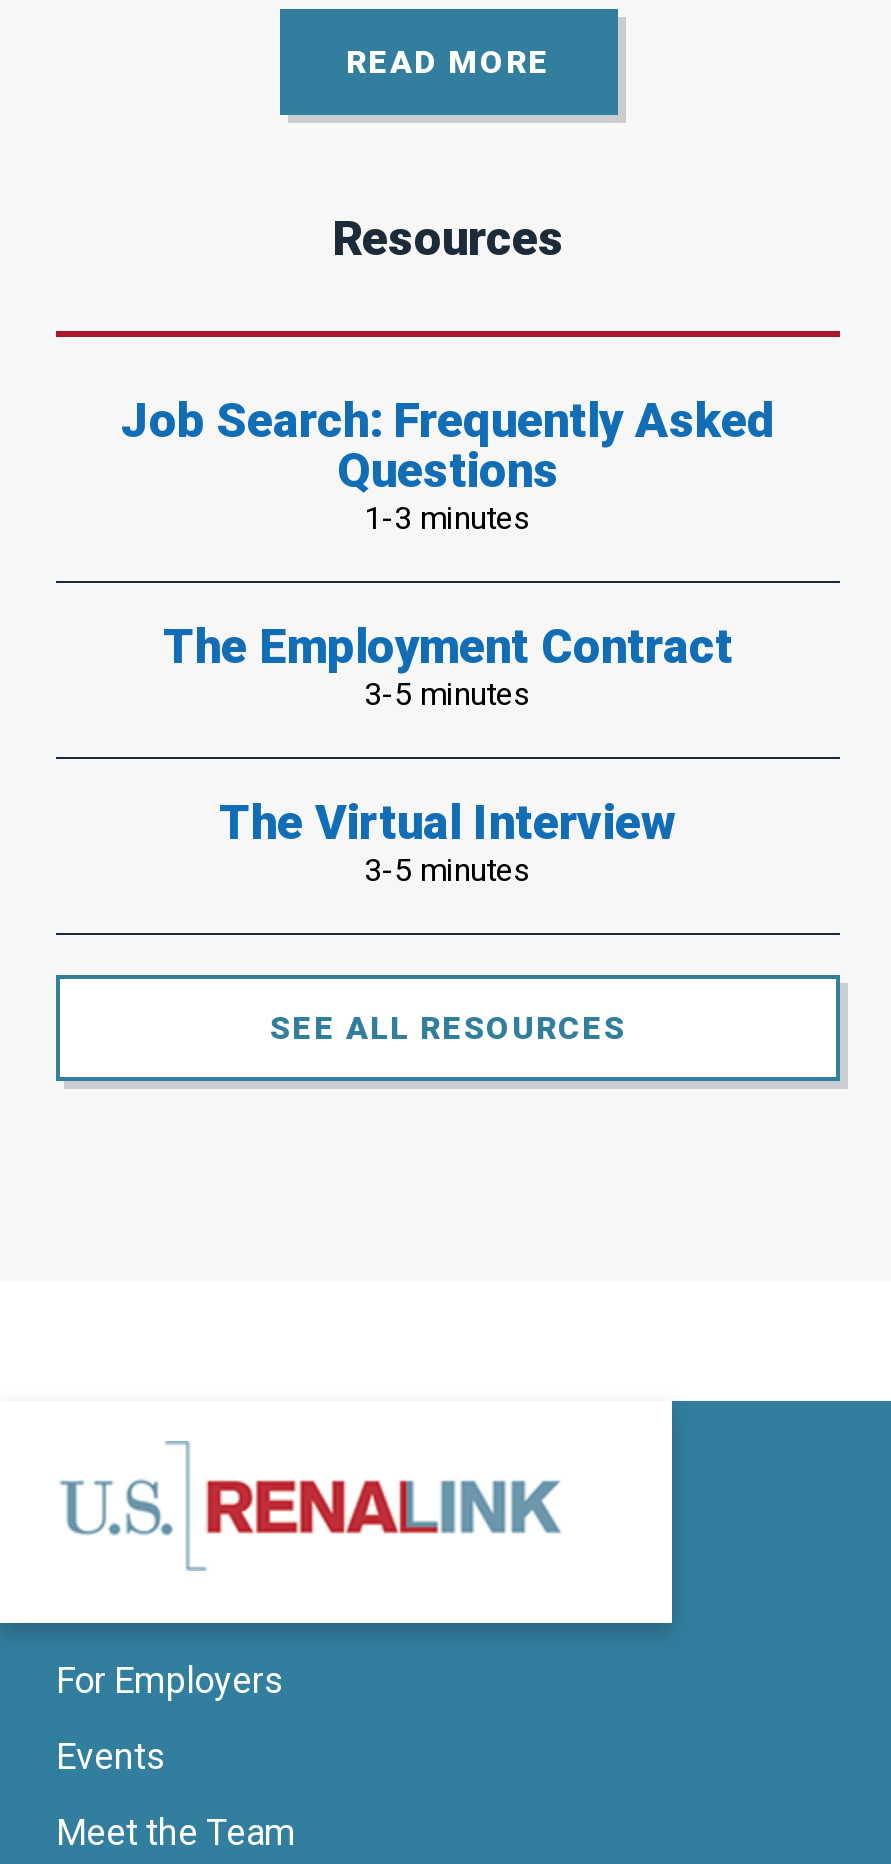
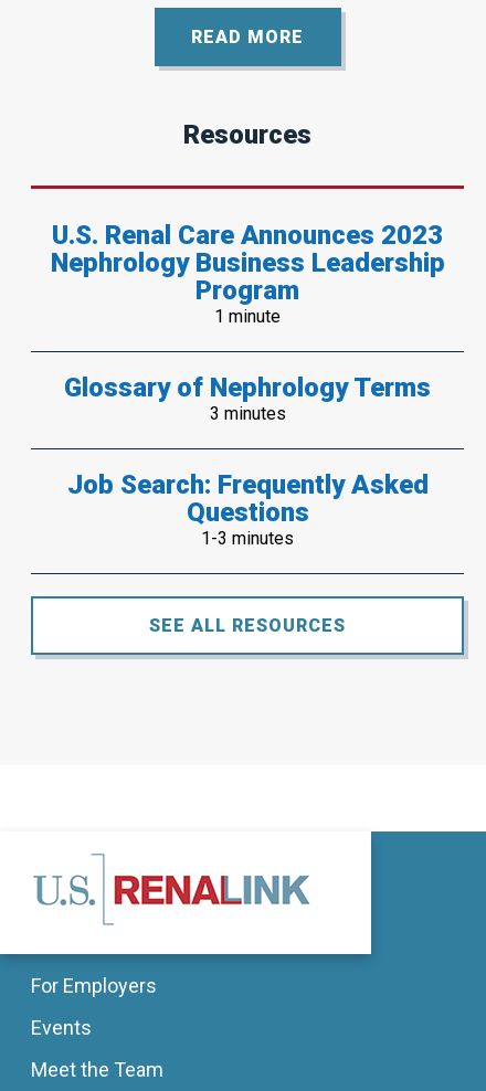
none -> [50,220,445,424] U.S. Renal Care Announces 2023 | Nephrology Business Leadership | Program | 1 minute | Glossary of Nephrology Terms | 3 minutes
moved [121,393,775,537] -> [67,469,428,549]: Job Search: Frequently Asked | Questions | 1-3 minutes
[163,619,733,889] The Employment Contract | 3-5 minutes | The Virtual Interview | 3-5 minutes -> none

